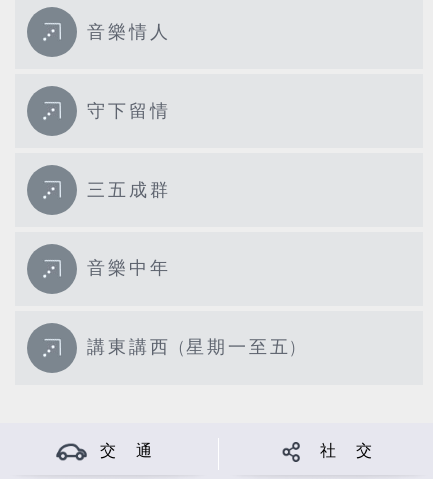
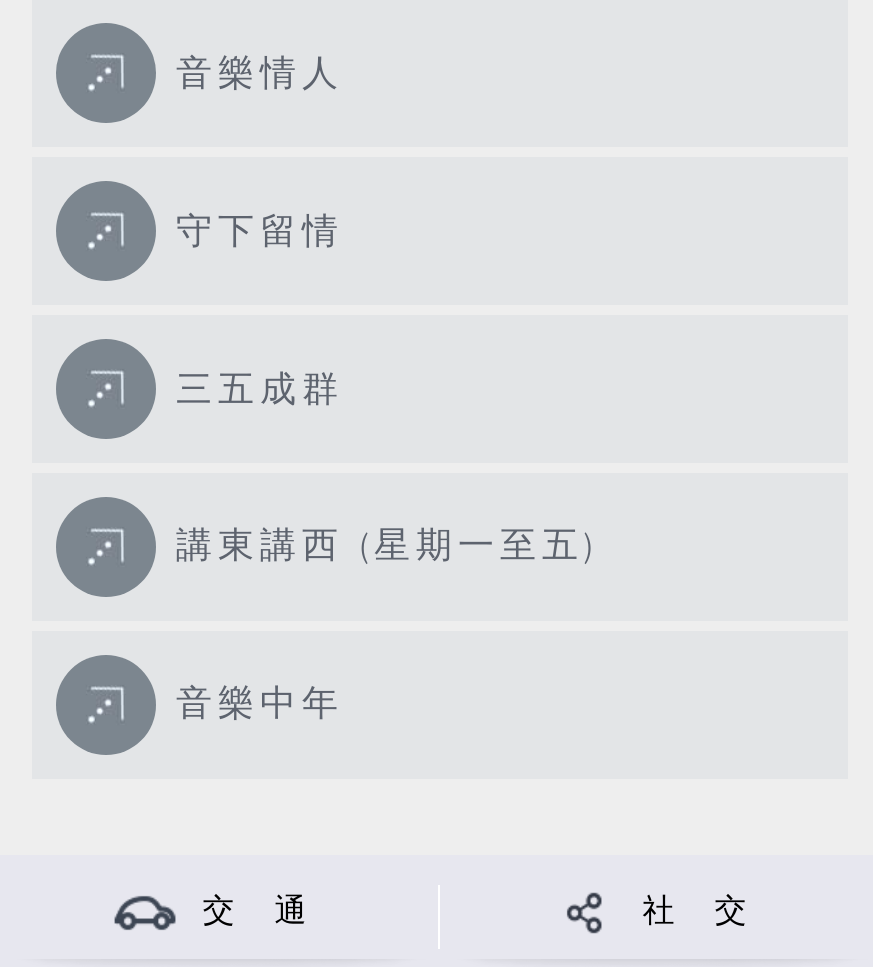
moved [87,258,171,279] -> [176,683,344,725]: 音樂中年
moved [87,337,298,358] -> [176,526,598,568]: 講東講西 (星期一至五)

